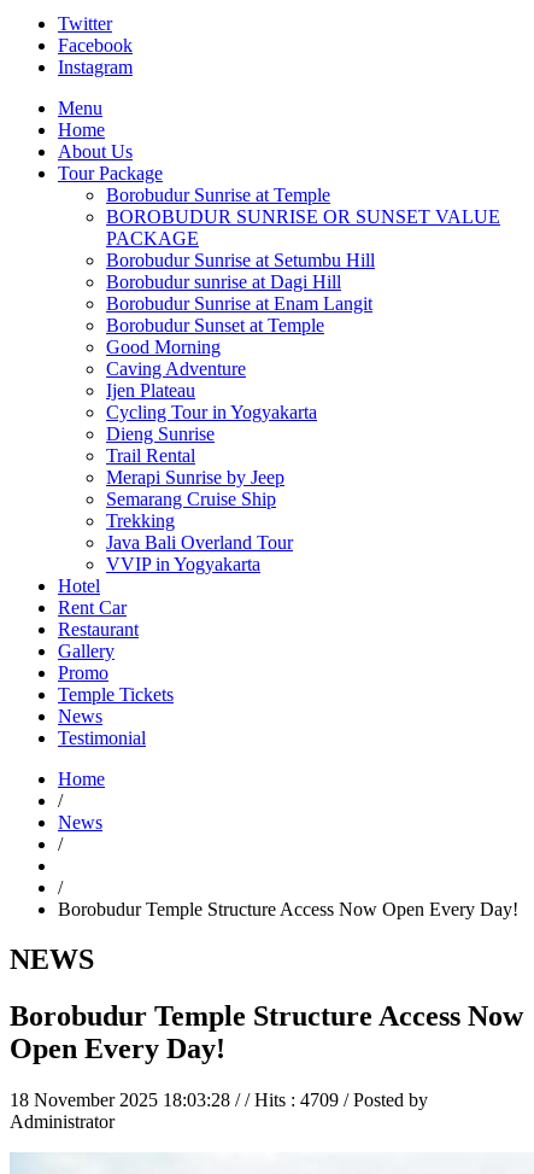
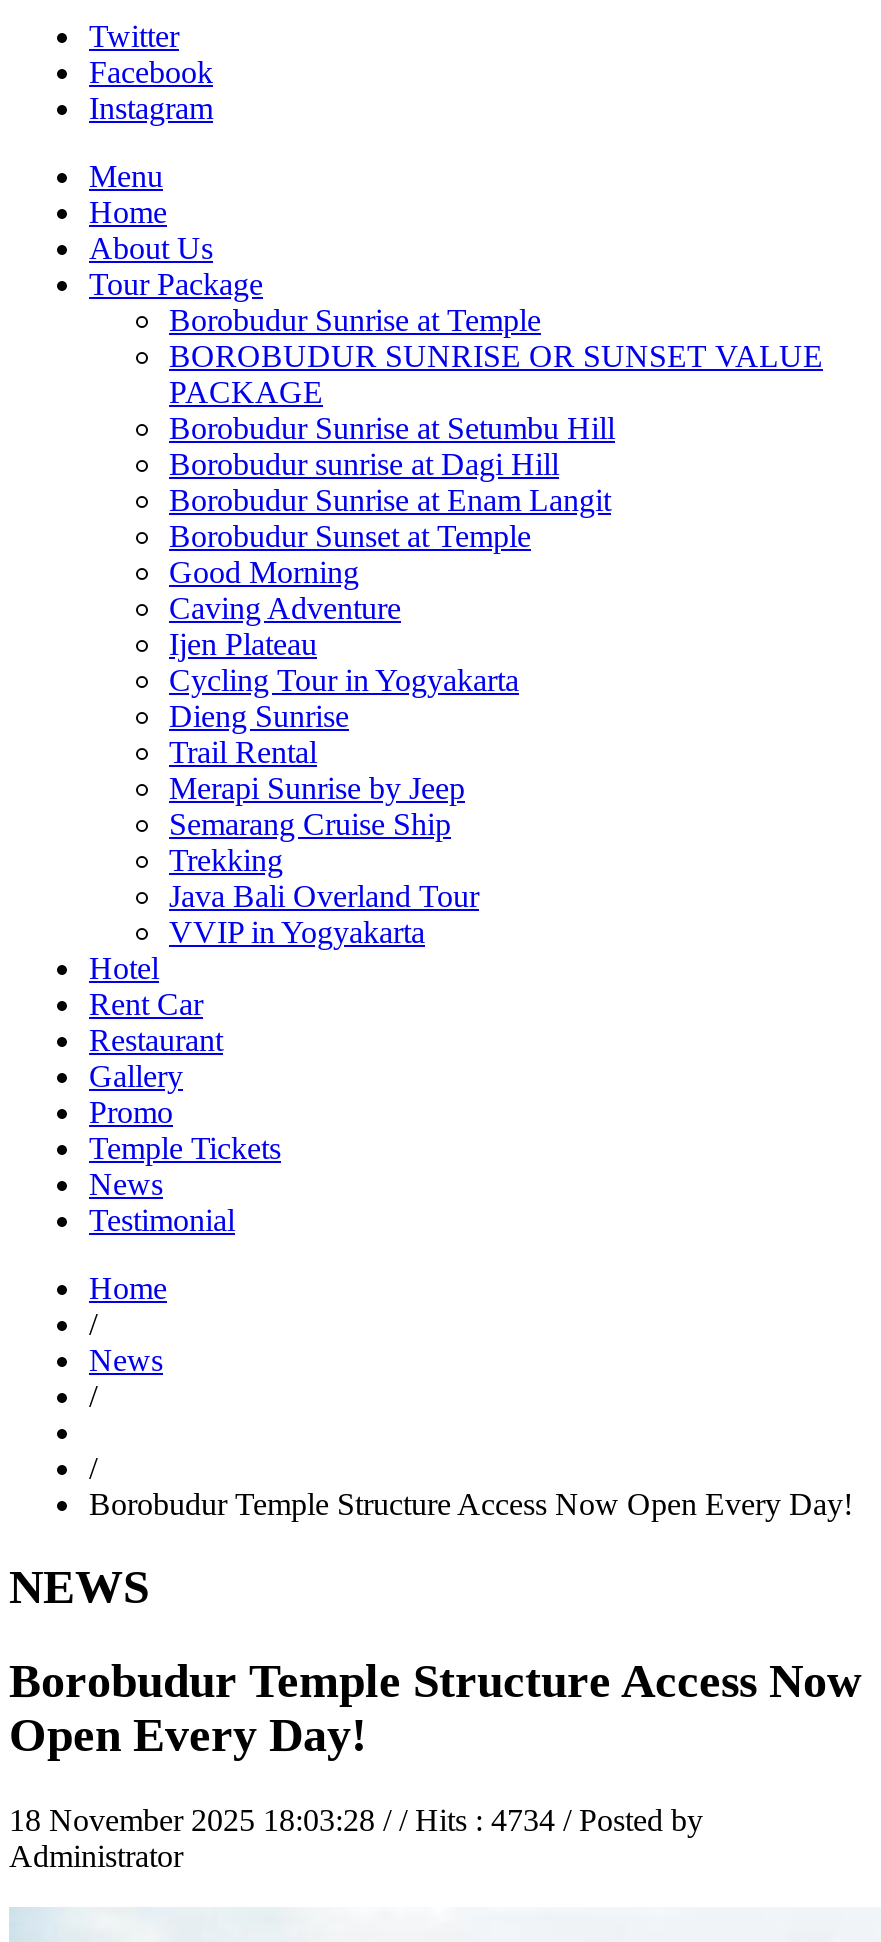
[10,1090,428,1110] 18 November 2025 18:03:28 / / Hits : 4709 / Posted by -> [9,1803,703,1837] 18 November 2025 18:03:28 / / Hits : 4734 / Posted by

